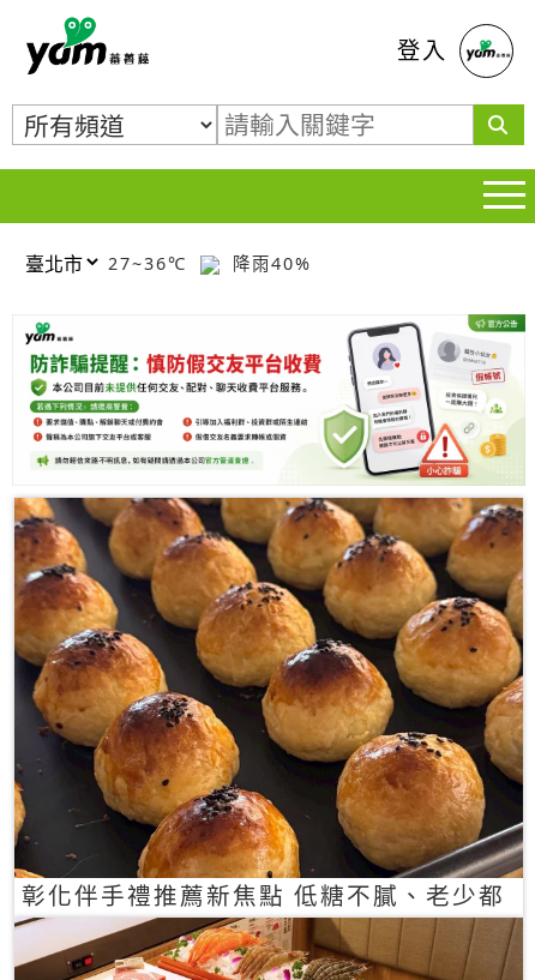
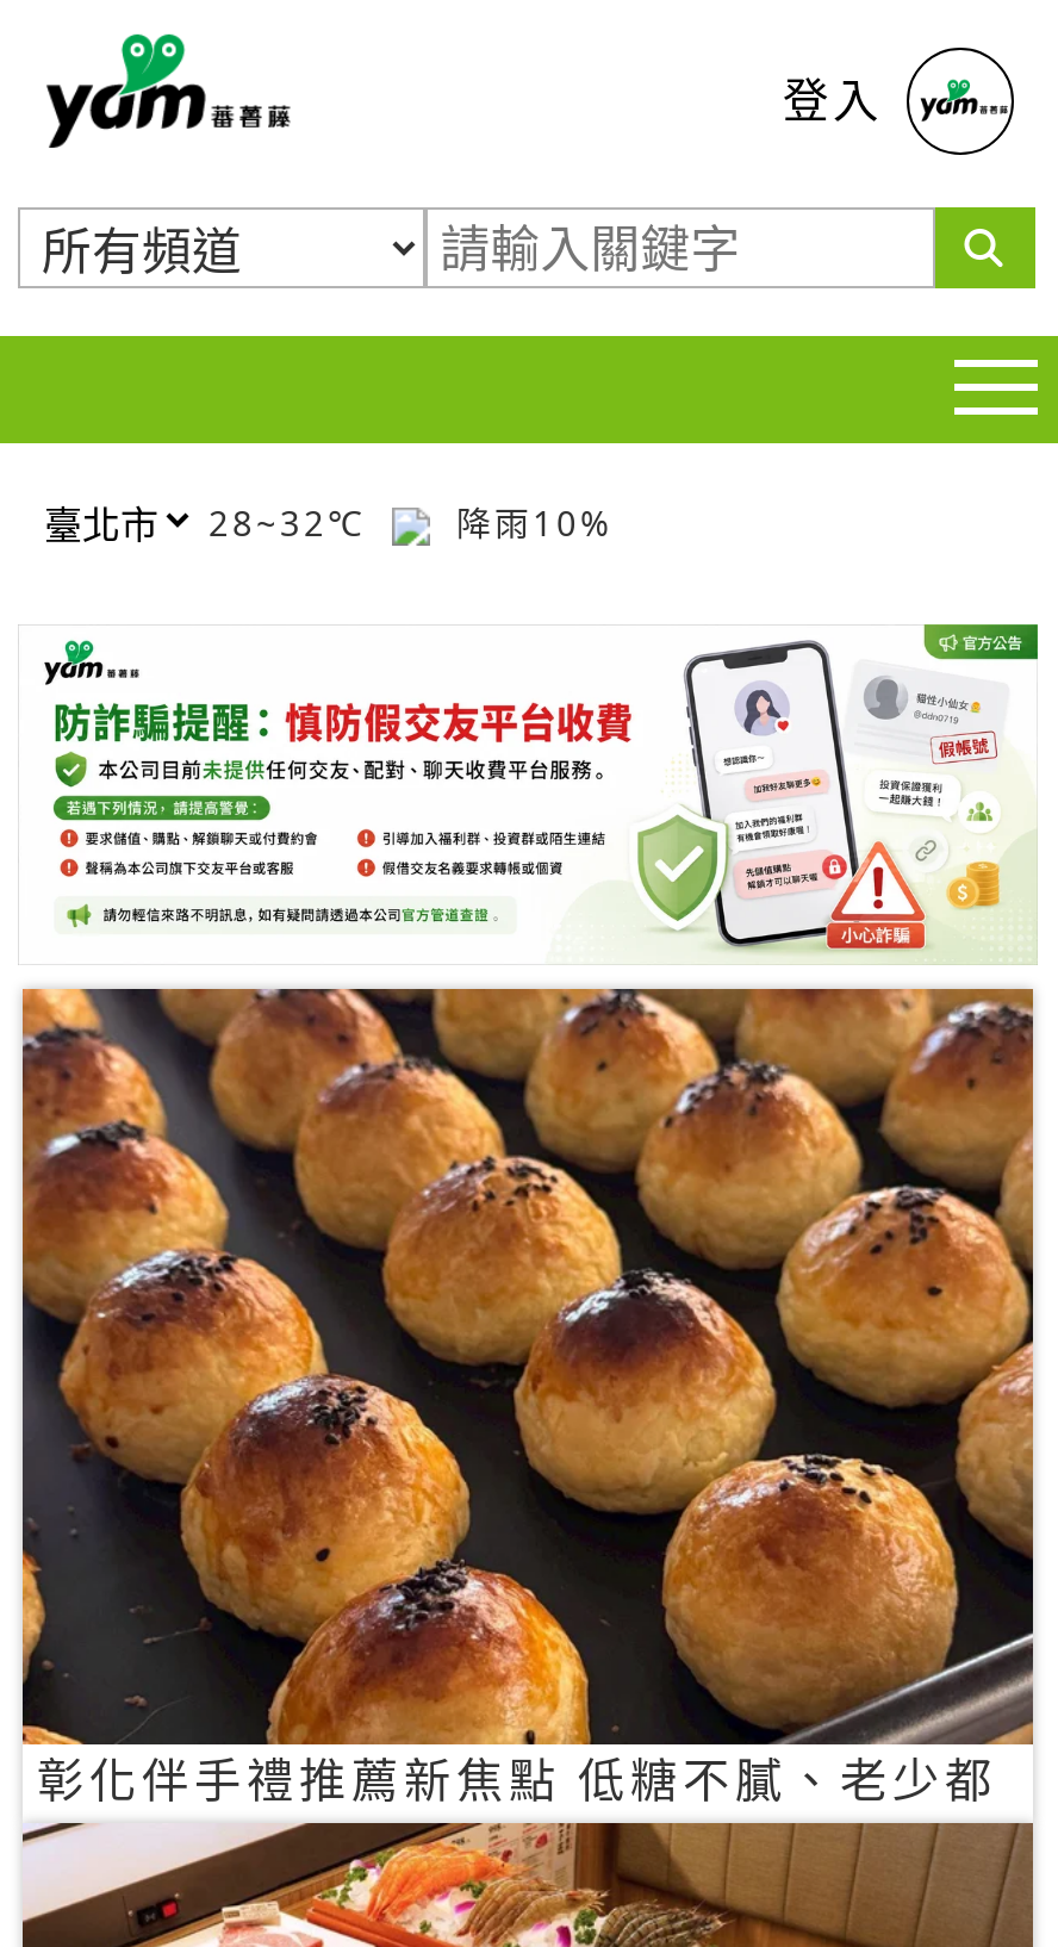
[108,251,194,274] 27~36℃ -> [209,499,380,545] 28~32℃
[226,251,312,274] 降雨40% -> [442,499,614,545] 降雨10%

